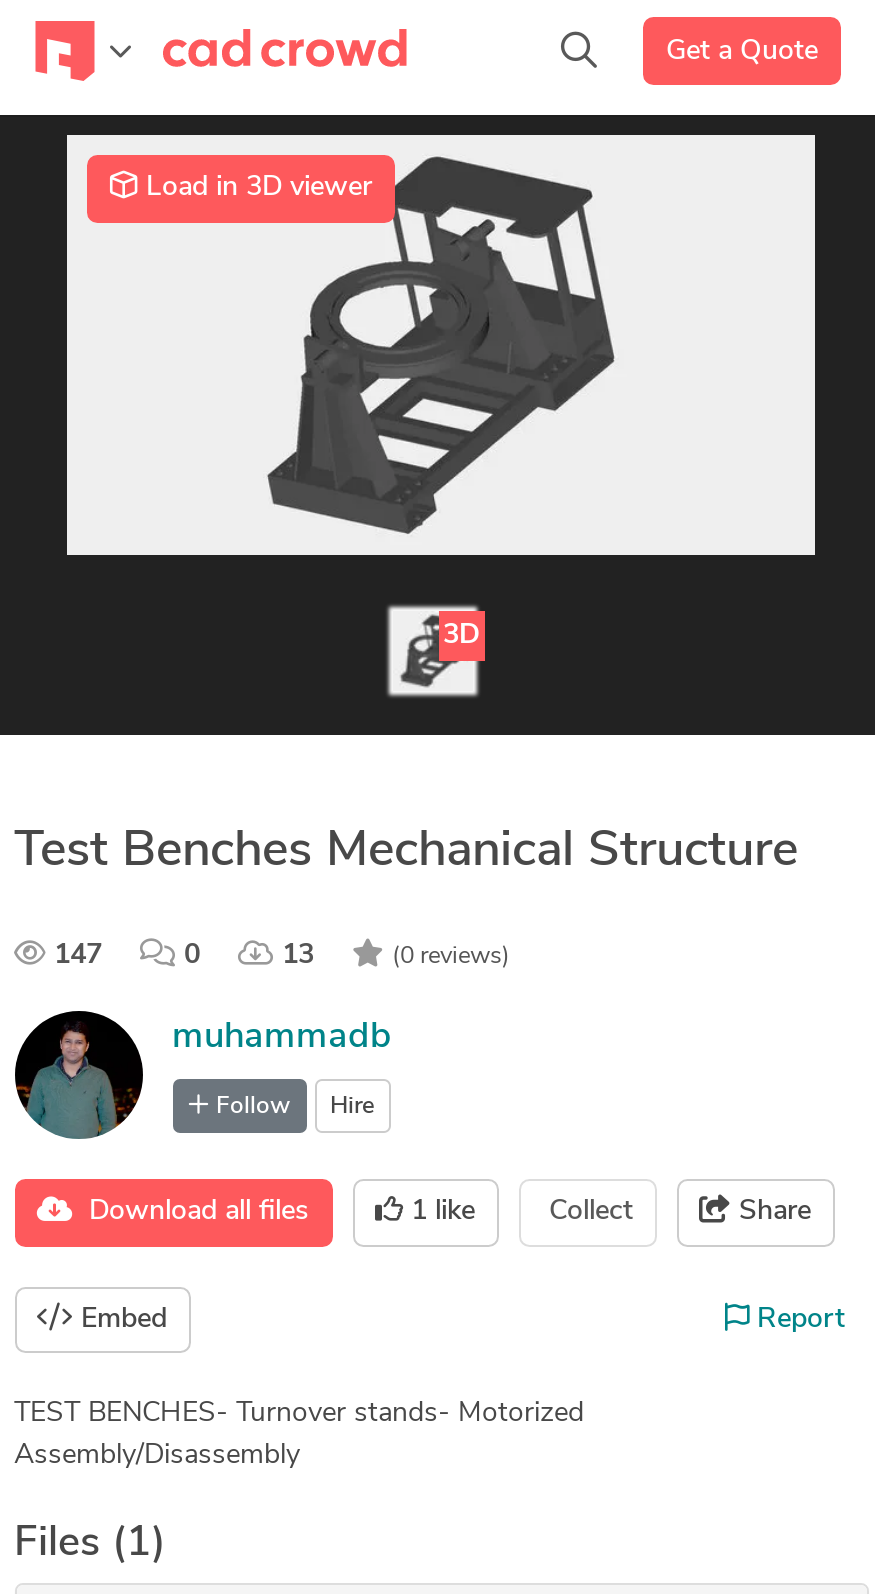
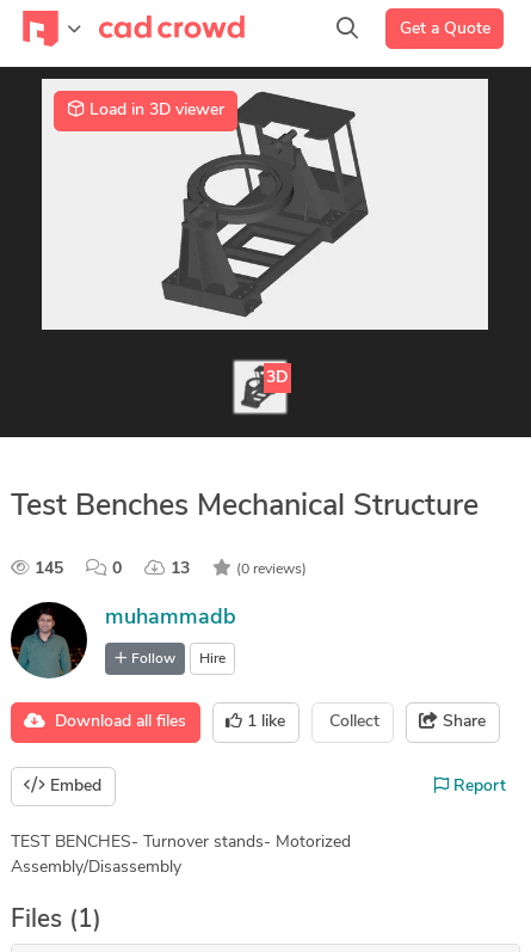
[54,941,102,971] 147 -> [34,560,63,578] 145

